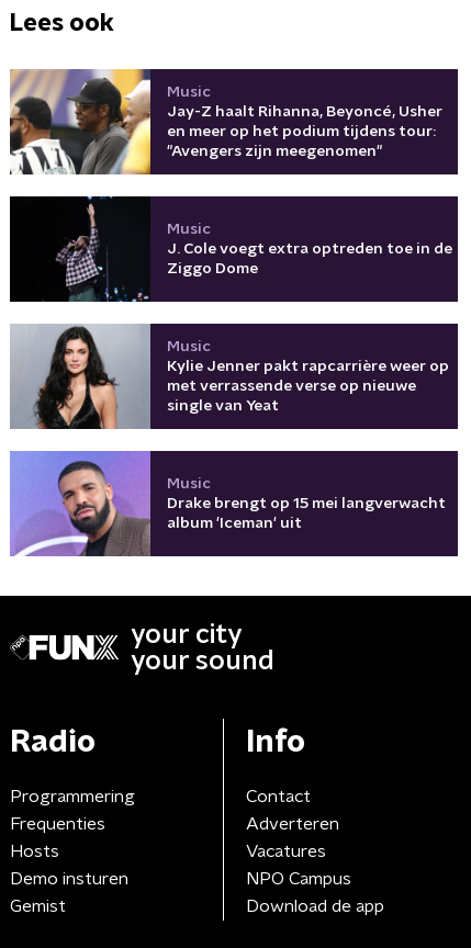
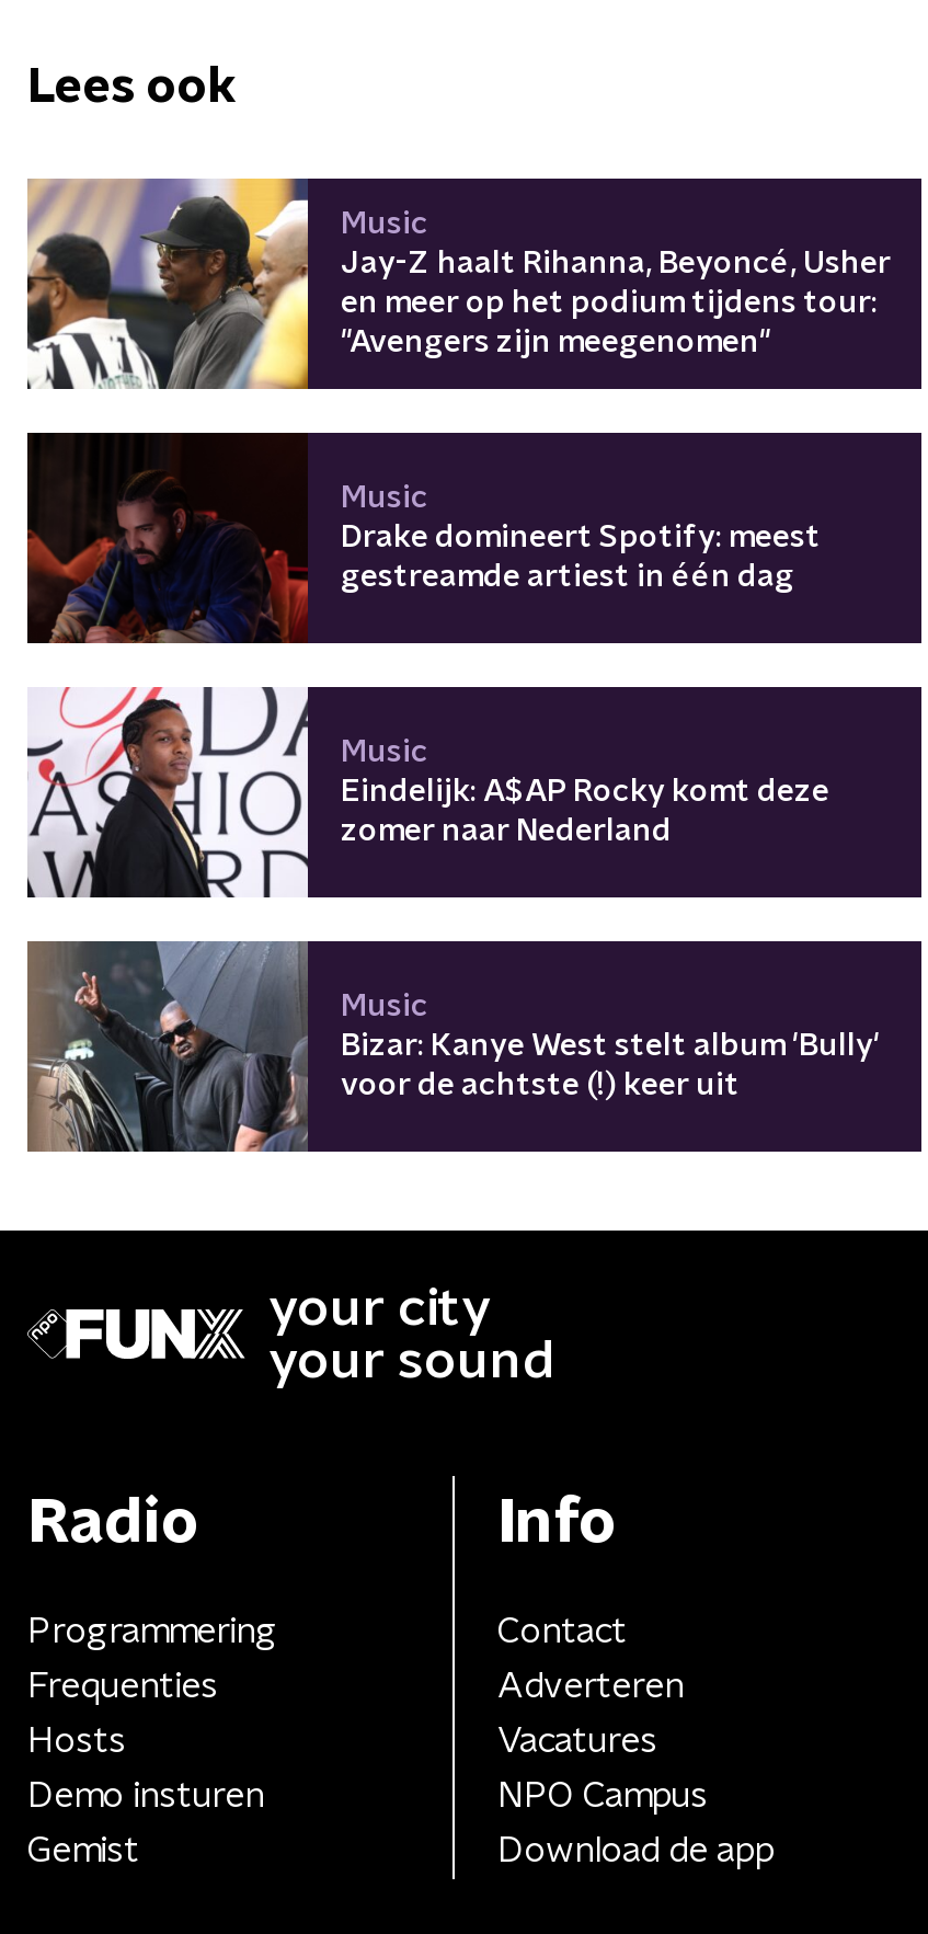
[10,195,452,303] [image] | J. Cole voegt extra optreden toe in de | Ziggo Dome -> [25,431,821,645] [image] | Drake domineert Spotify: meest | gestreamde artiest in één dag
[10,324,449,430] [image] | Kylie Jenner pakt rapcarrière weer op | met verrassende verse op nieuwe | single van Yeat -> [27,687,829,900] [image] | Eindelijk: A$AP Rocky komt deze | zomer naar Nederland
[10,450,446,557] [image] | Drake brengt op 15 mei langverwacht | album 'Iceman' uit -> [25,939,880,1154] [image] | Bizar: Kanye West stelt album 'Bully' | voor de achtste (!) keer uit

